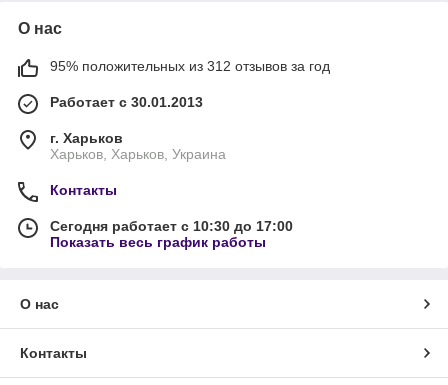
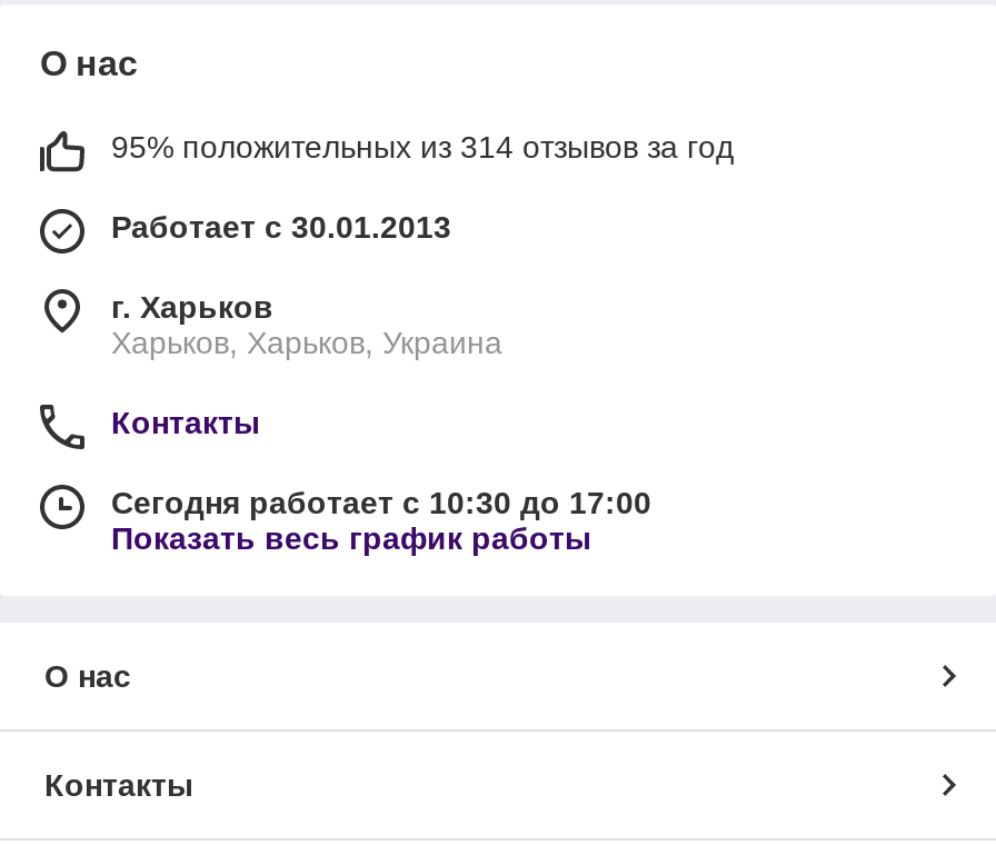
[50,58,330,74] 95% положительных из 312 отзывов за год -> [111,129,734,164] 95% положительных из 314 отзывов за год

